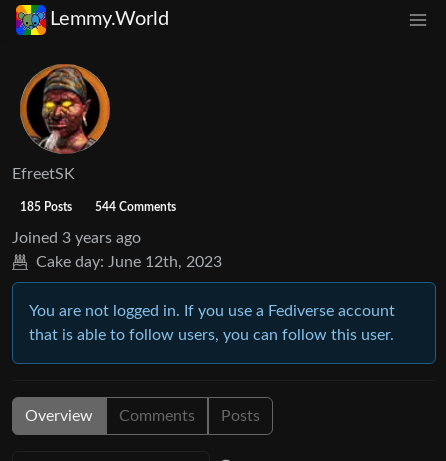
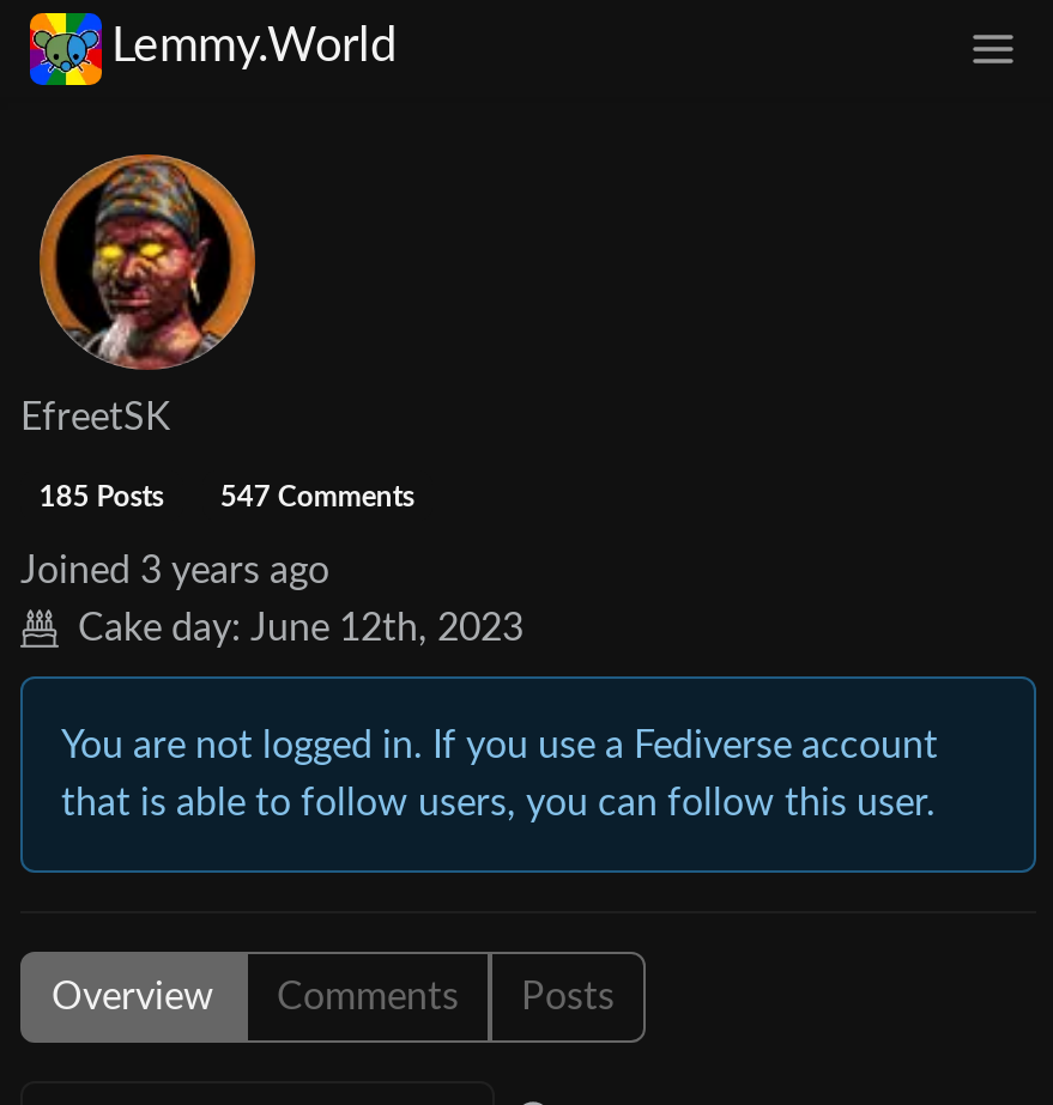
[20,200,176,212] 185 Posts 544 Comments -> [39,481,414,510] 185 Posts 547 Comments

